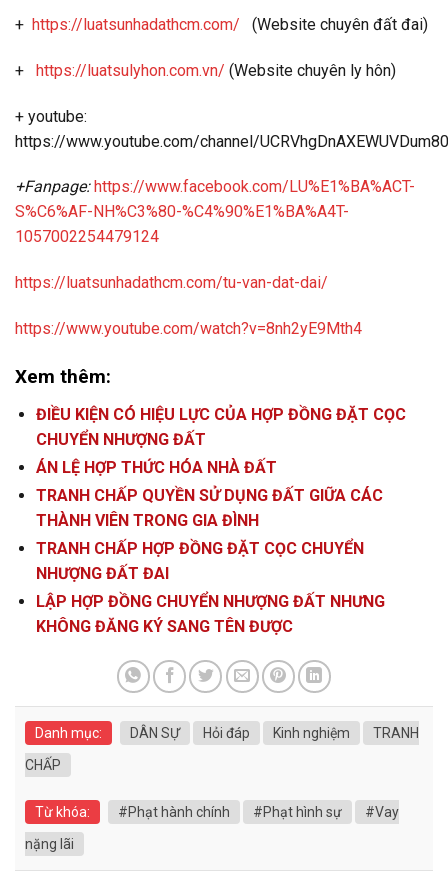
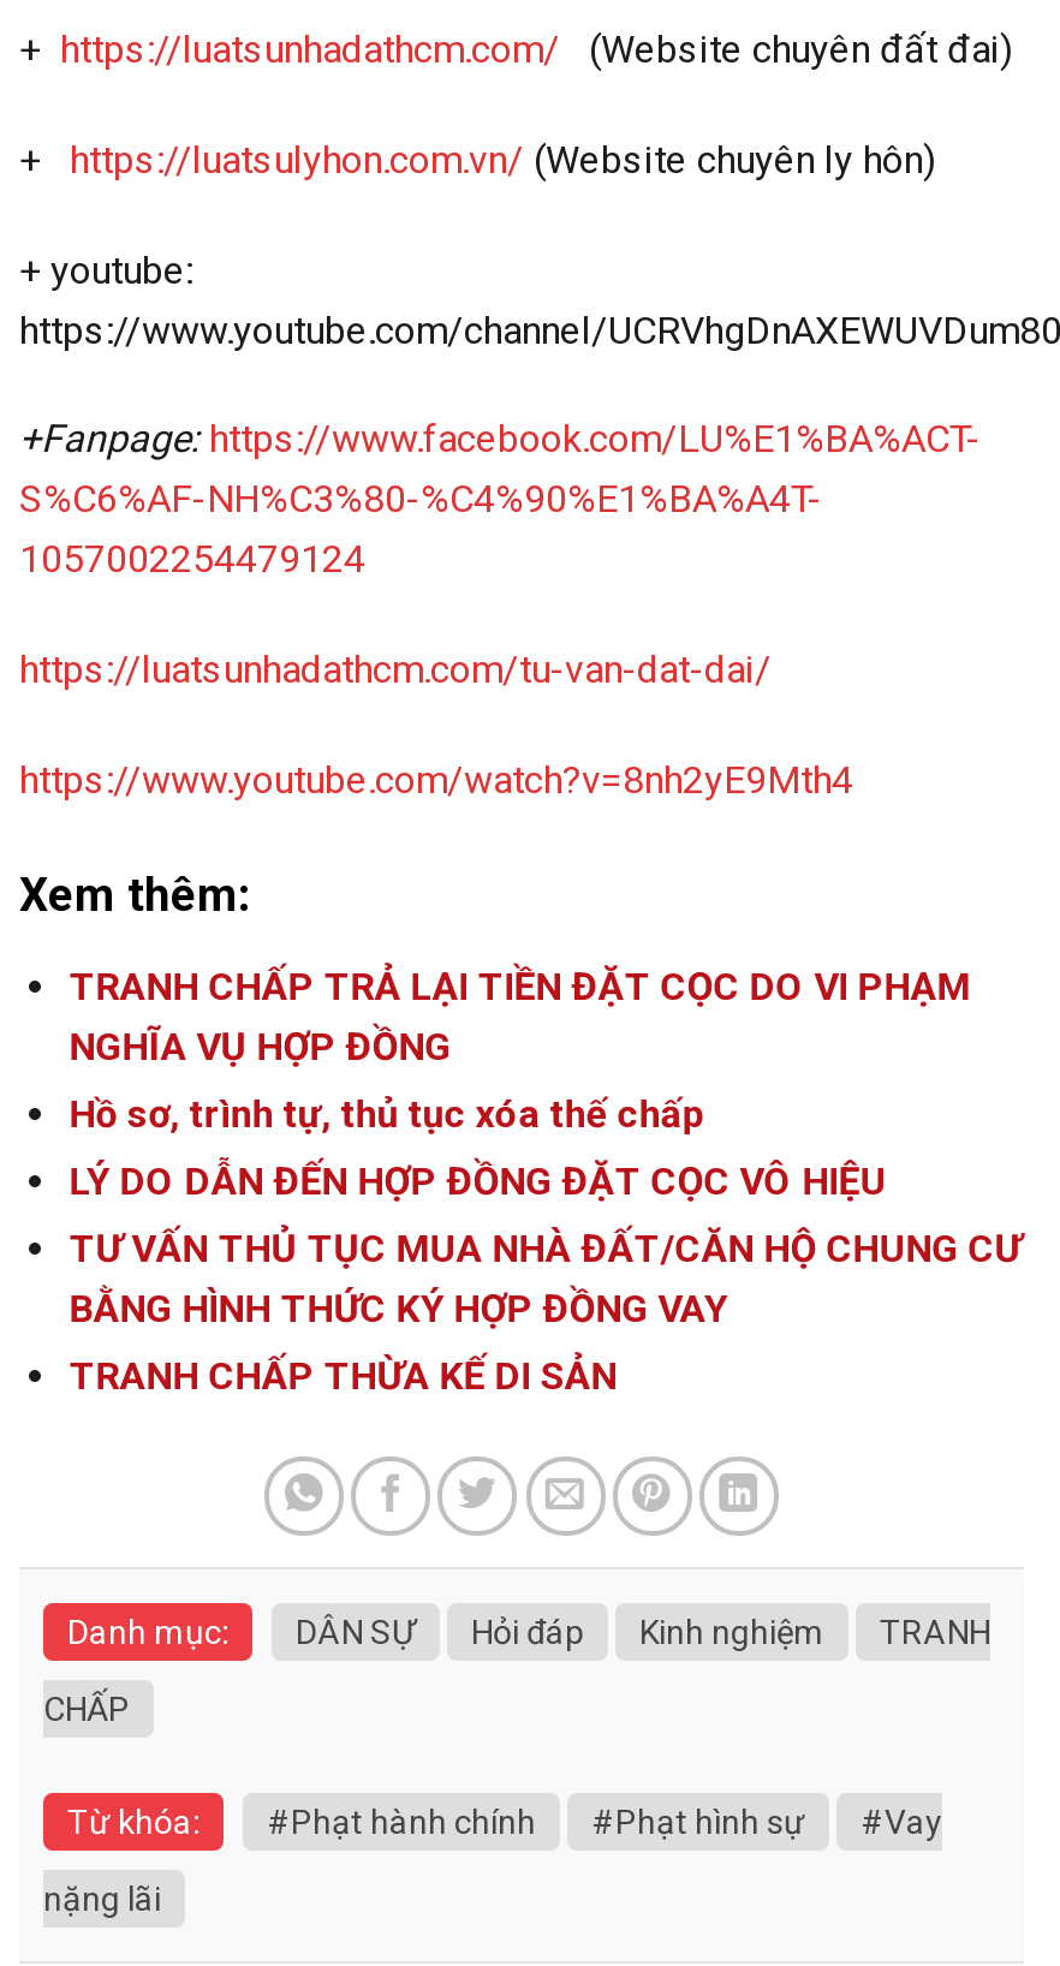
[36,405,406,449] ĐIỀU KIỆN CÓ HIỆU LỰC CỦA HỢP ĐỒNG ĐẶT CỌC | CHUYỂN NHƯỢNG ĐẤT -> [69,963,971,1069] TRANH CHẤP TRẢ LẠI TIỀN ĐẶT CỌC DO VI PHẠM | NGHĨA VỤ HỢP ĐỒNG
[36,458,277,477] ÁN LỆ HỢP THỨC HÓA NHÀ ĐẤT -> [69,1091,704,1136] Hồ sơ, trình tự, thủ tục xóa thế chấp
[36,486,383,530] TRANH CHẤP QUYỀN SỬ DỤNG ĐẤT GIỮA CÁC | THÀNH VIÊN TRONG GIA ĐÌNH -> [69,1158,886,1204] LÝ DO DẪN ĐẾN HỢP ĐỒNG ĐẶT CỌC VÔ HIỆU
[36,539,364,583] TRANH CHẤP HỢP ĐỒNG ĐẶT CỌC CHUYỂN | NHƯỢNG ĐẤT ĐAI -> [69,1225,1021,1331] TƯ VẤN THỦ TỤC MUA NHÀ ĐẤT/CĂN HỘ CHUNG CƯ | BẰNG HÌNH THỨC KÝ HỢP ĐỒNG VAY
[36,592,385,636] LẬP HỢP ĐỒNG CHUYỂN NHƯỢNG ĐẤT NHƯNG | KHÔNG ĐĂNG KÝ SANG TÊN ĐƯỢC -> [69,1353,617,1398] TRANH CHẤP THỪA KẾ DI SẢN

